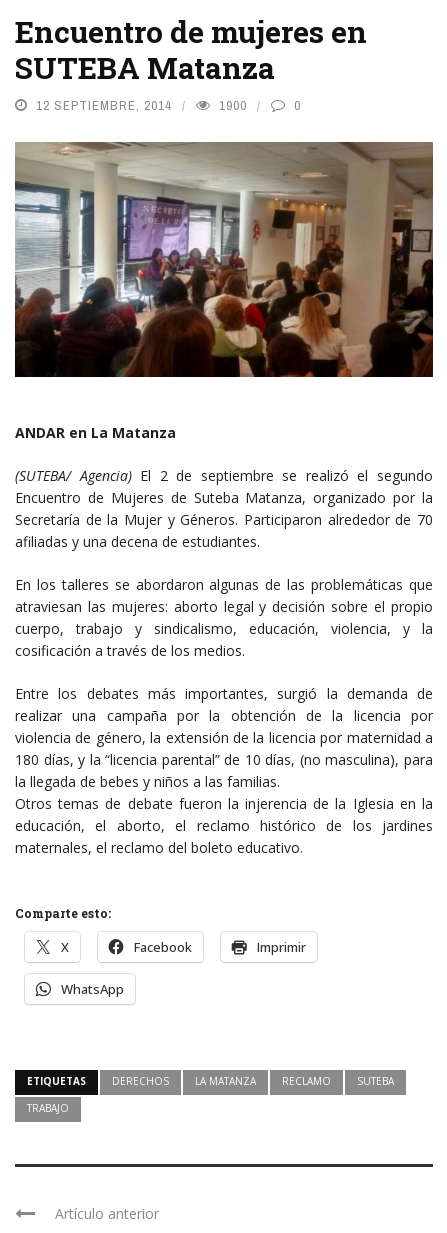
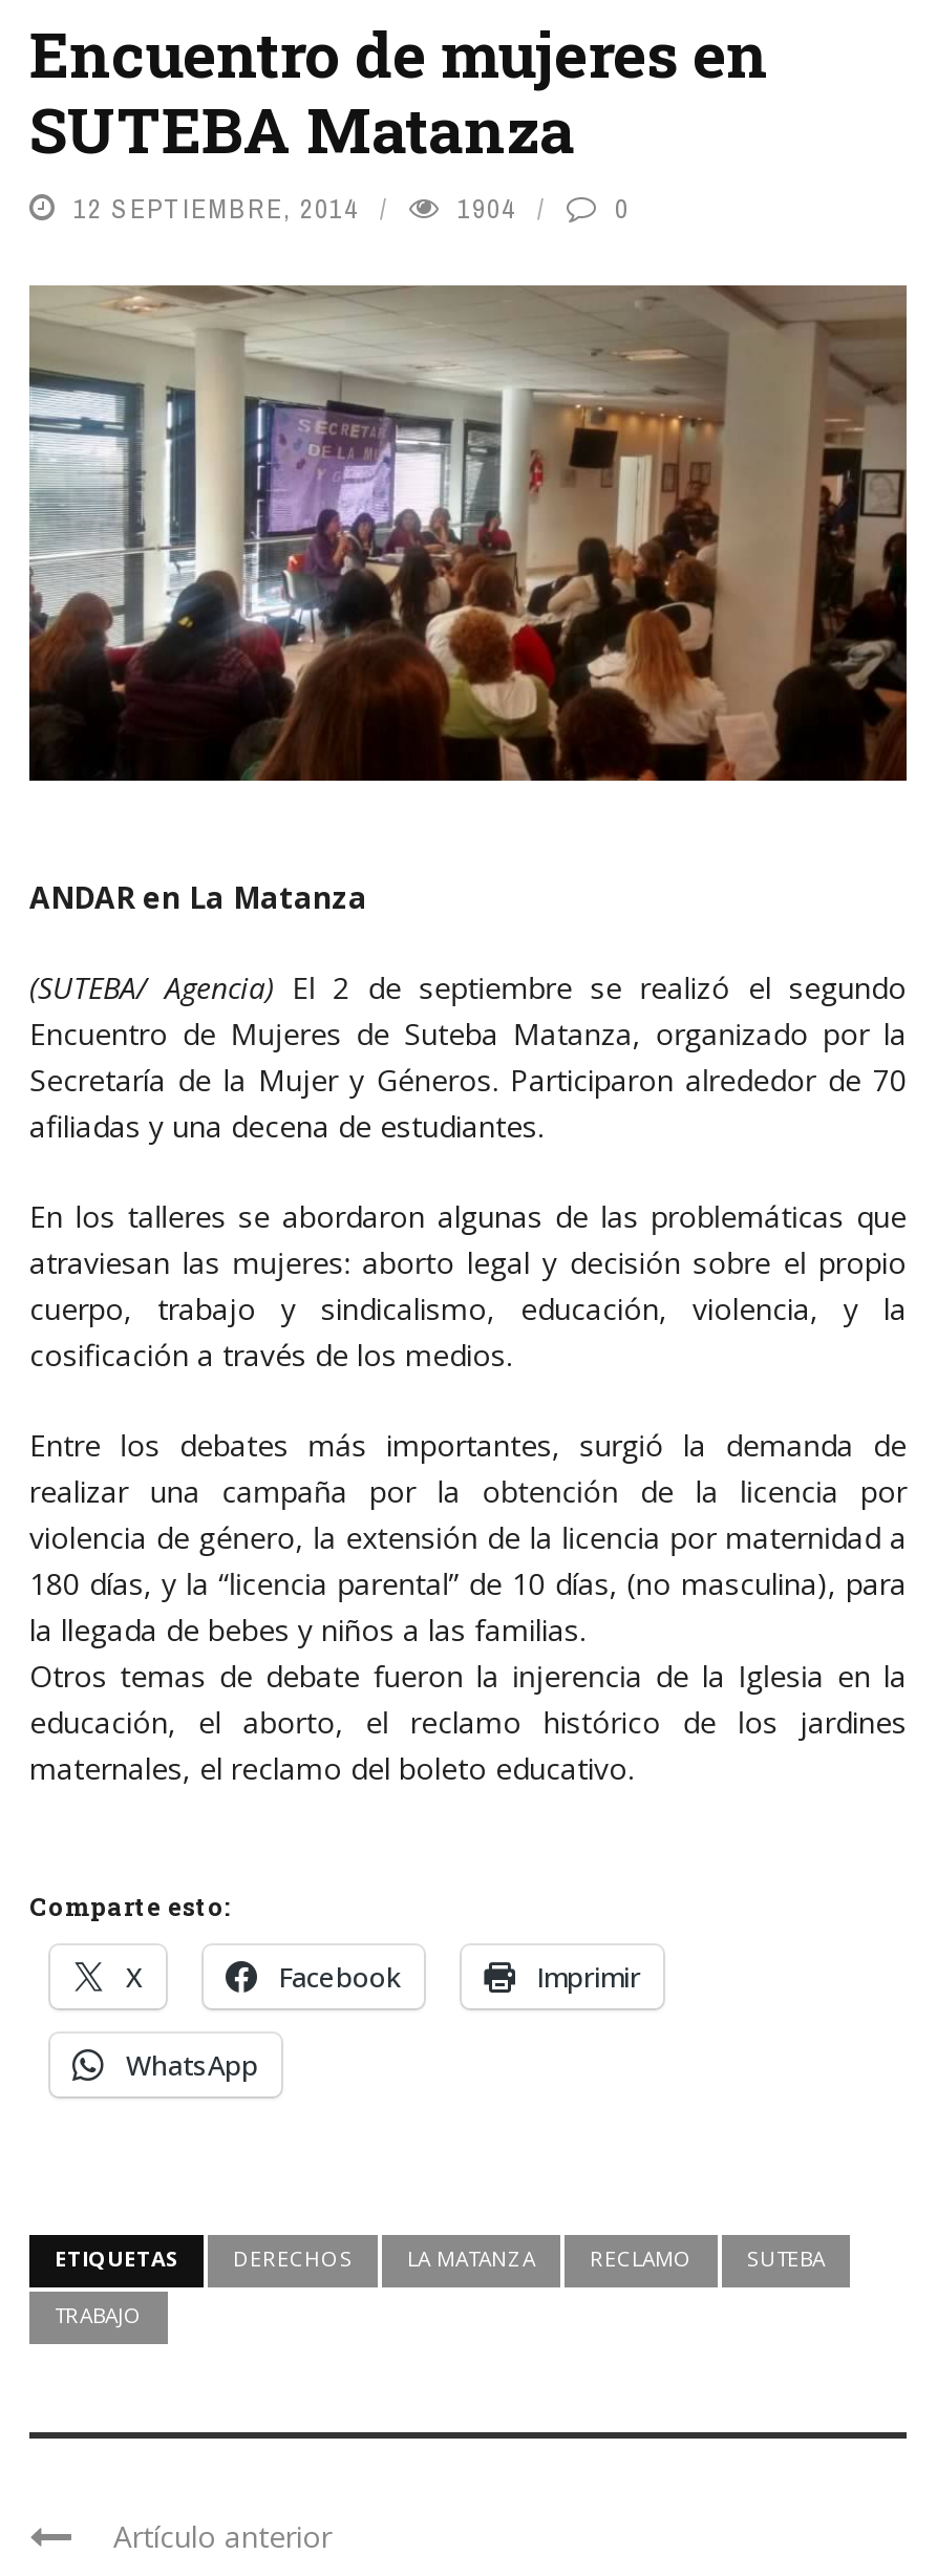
[219,97,247,114] 1900 -> [457,192,516,228] 1904

